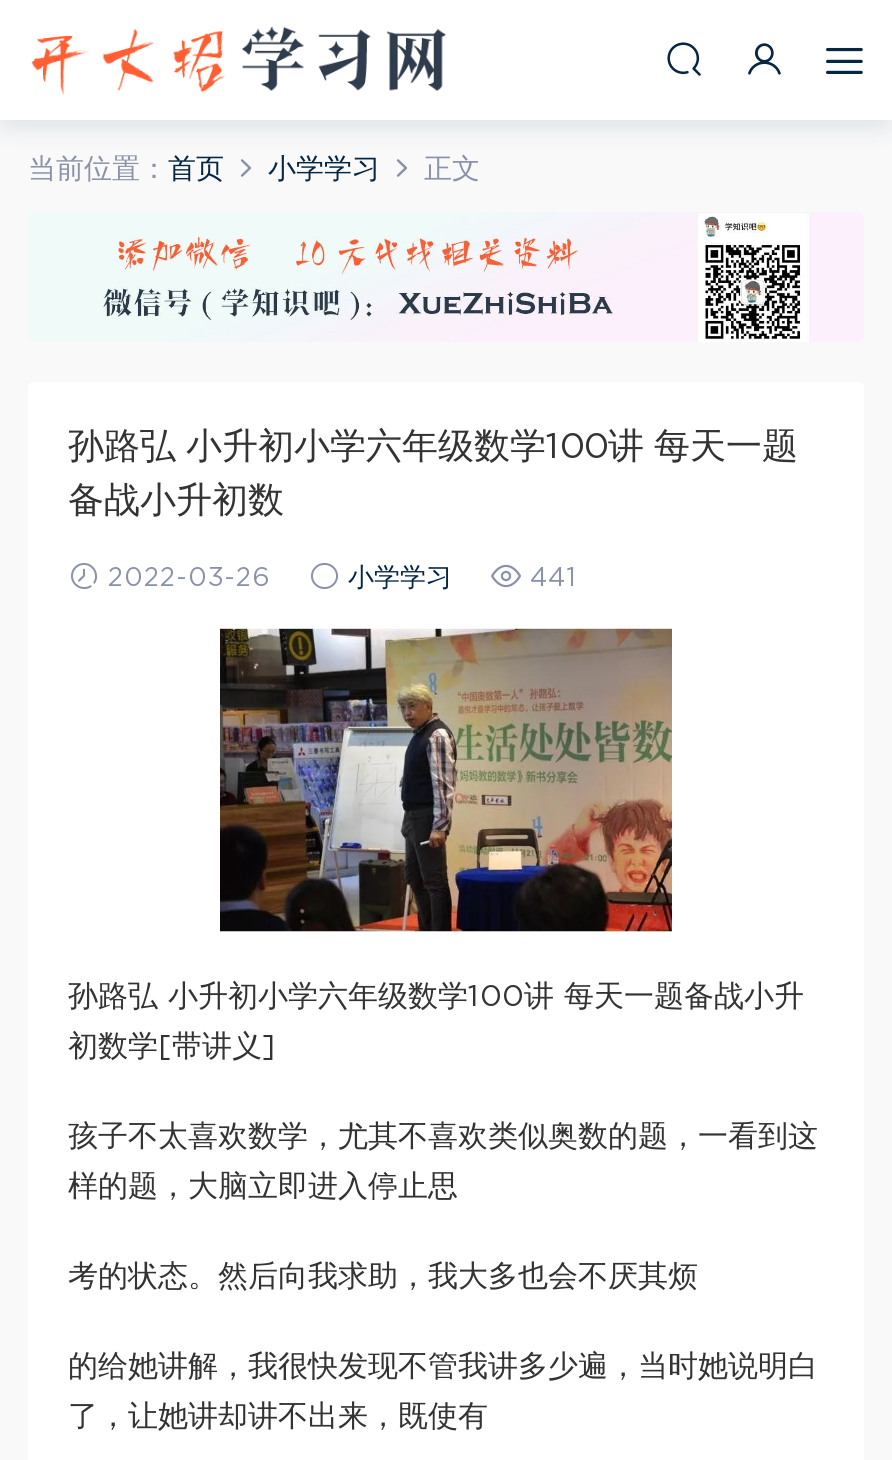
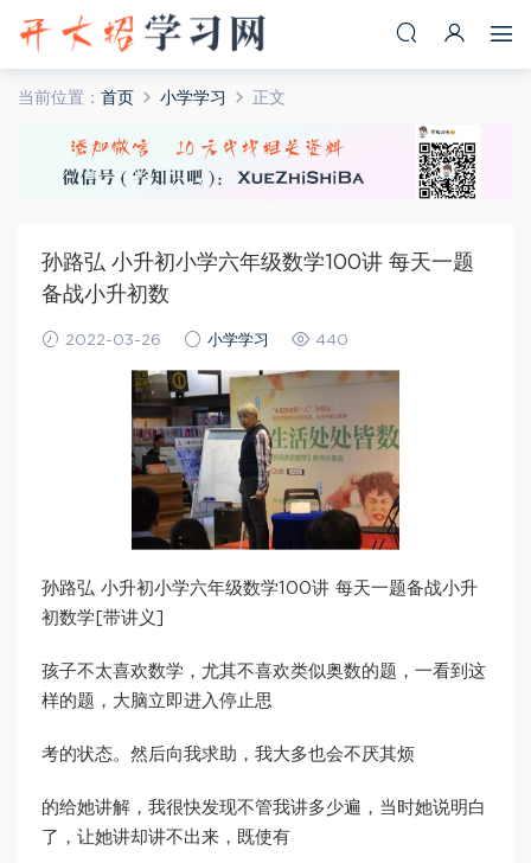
[522,567,574,593] 441 -> [311,333,348,349] 440

